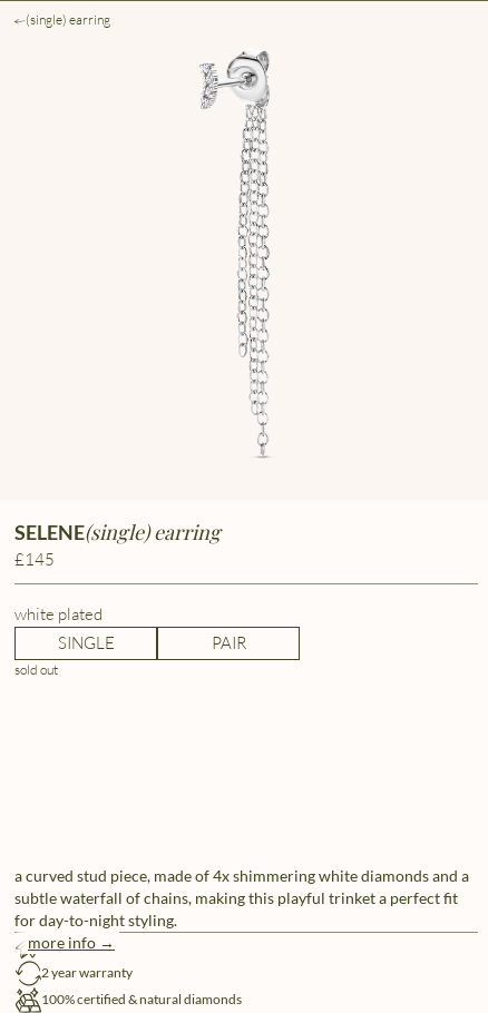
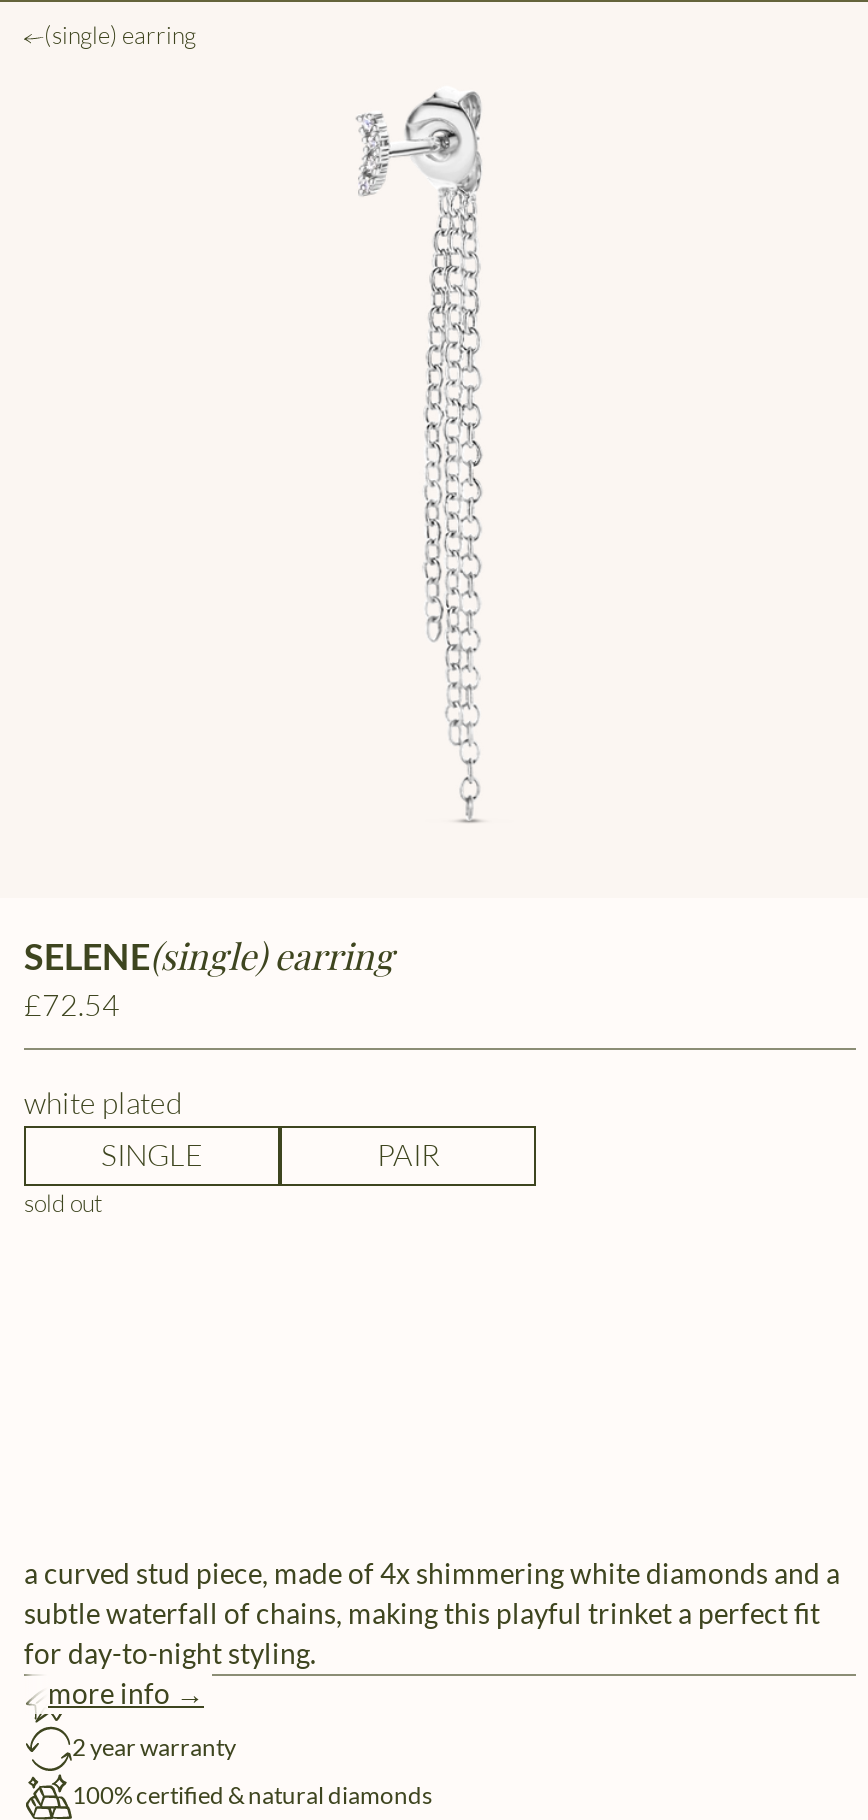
[14,549,55,570] £145 -> [24,986,120,1024] £72.54

